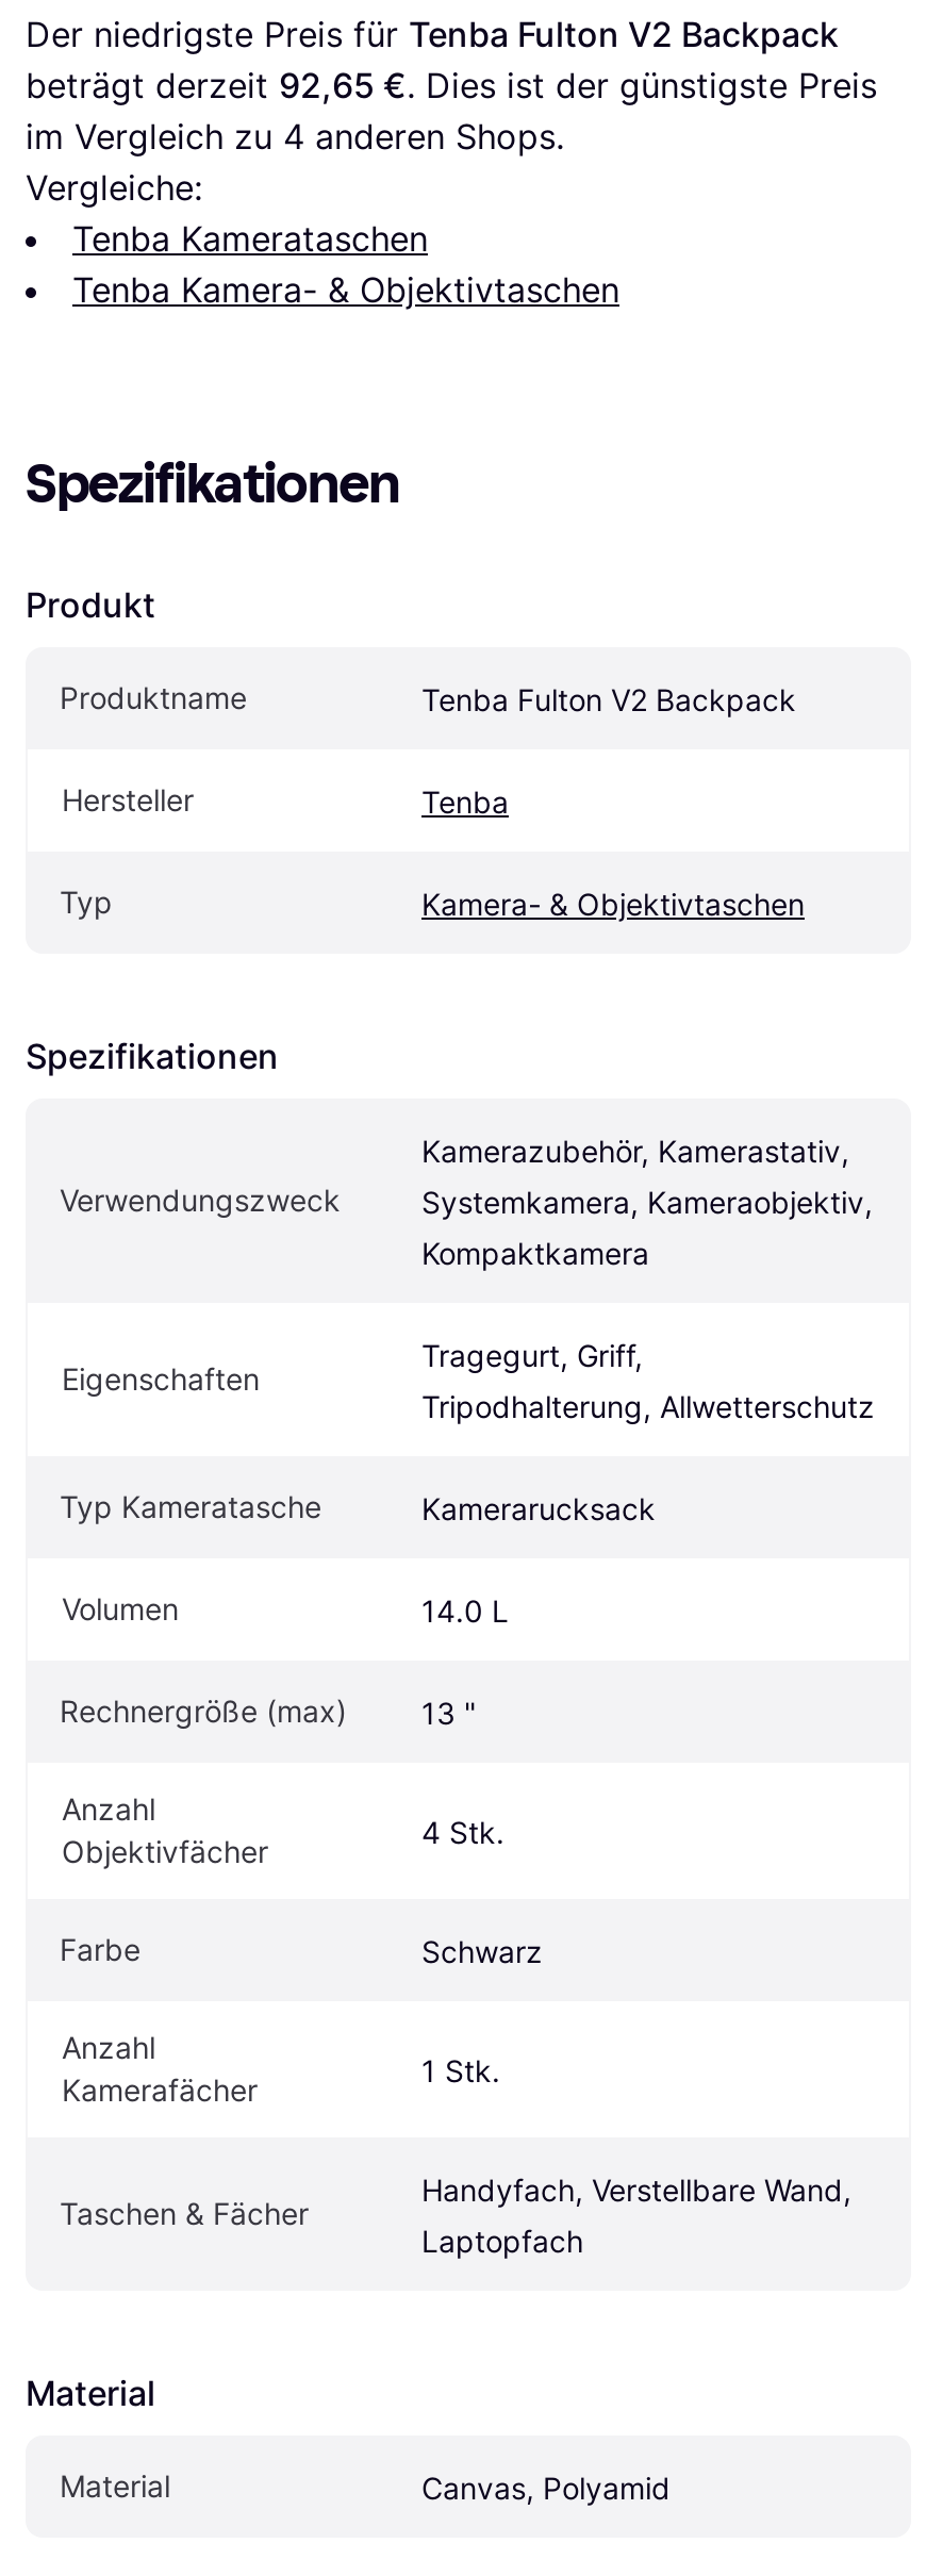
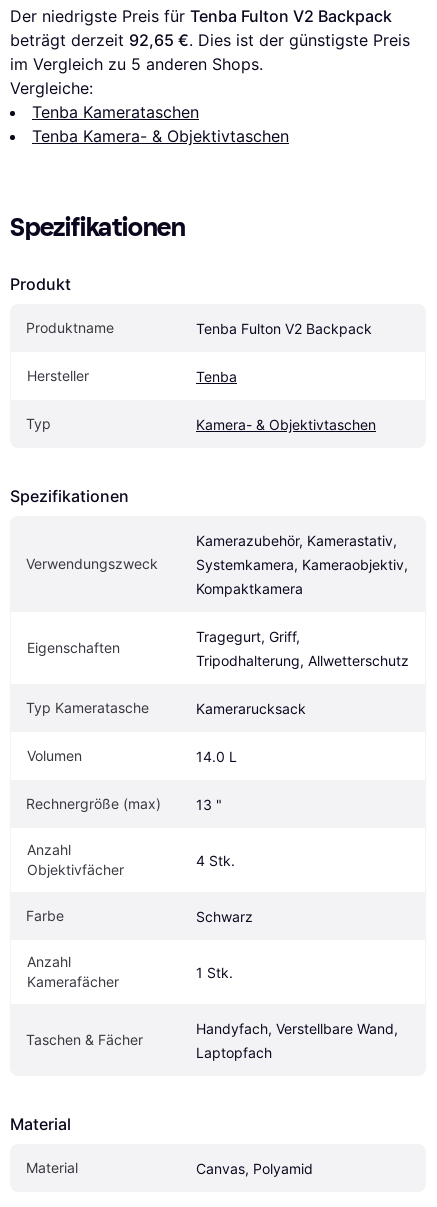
[26,115,564,157] im Vergleich zu 4 anderen Shops. -> [10,54,263,74] im Vergleich zu 5 anderen Shops.

